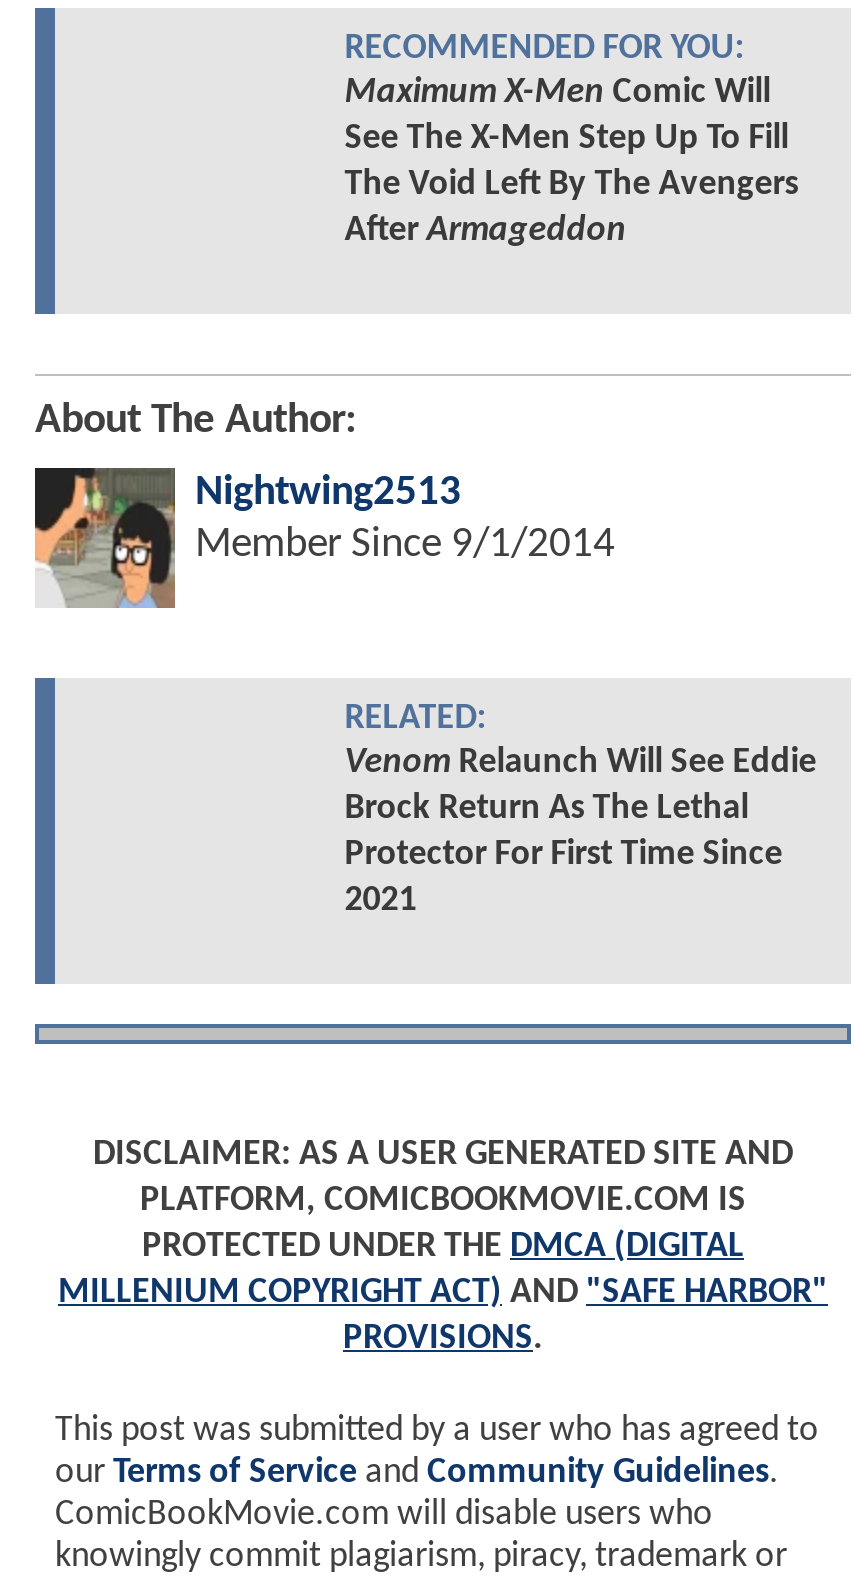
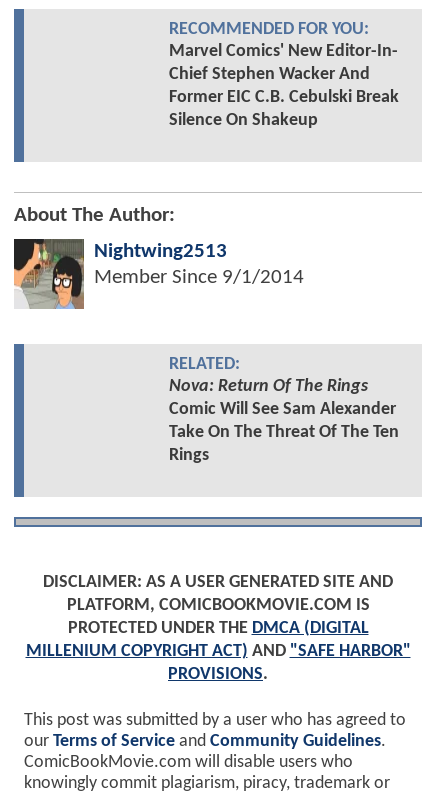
[344,74,798,250] Maximum X-Men Comic Will | See The X-Men Step Up To Fill | The Void Left By The Avengers | AfterArmageddon -> [169,42,399,130] Marvel Comics' New Editor-In- | Chief Stephen Wacker And | Former EIC C.B. Cebulski Break | Silence On Shakeup
[344,744,816,920] Venom Relaunch Will See Eddie | Brock Return As The Lethal | Protector For First Time Since | 2021 -> [169,377,399,465] Nova: Return Of The Rings | Comic Will See Sam Alexander | Take On The Threat Of The Ten | Rings

